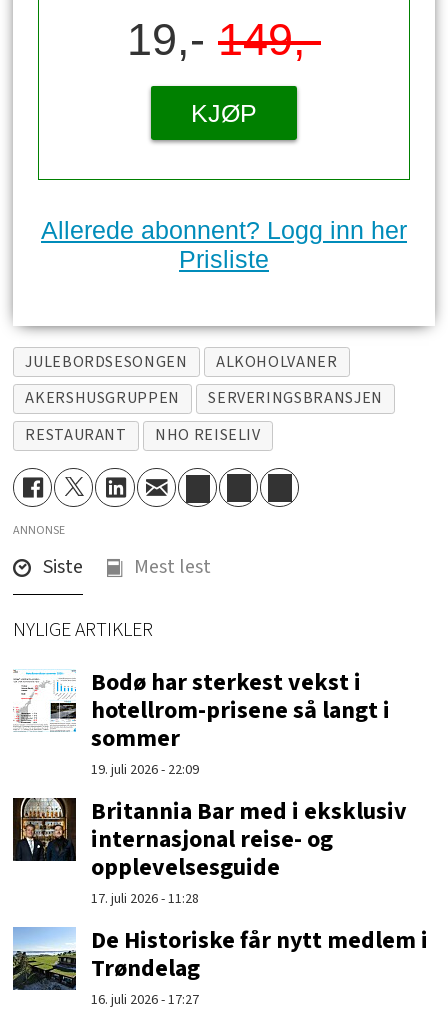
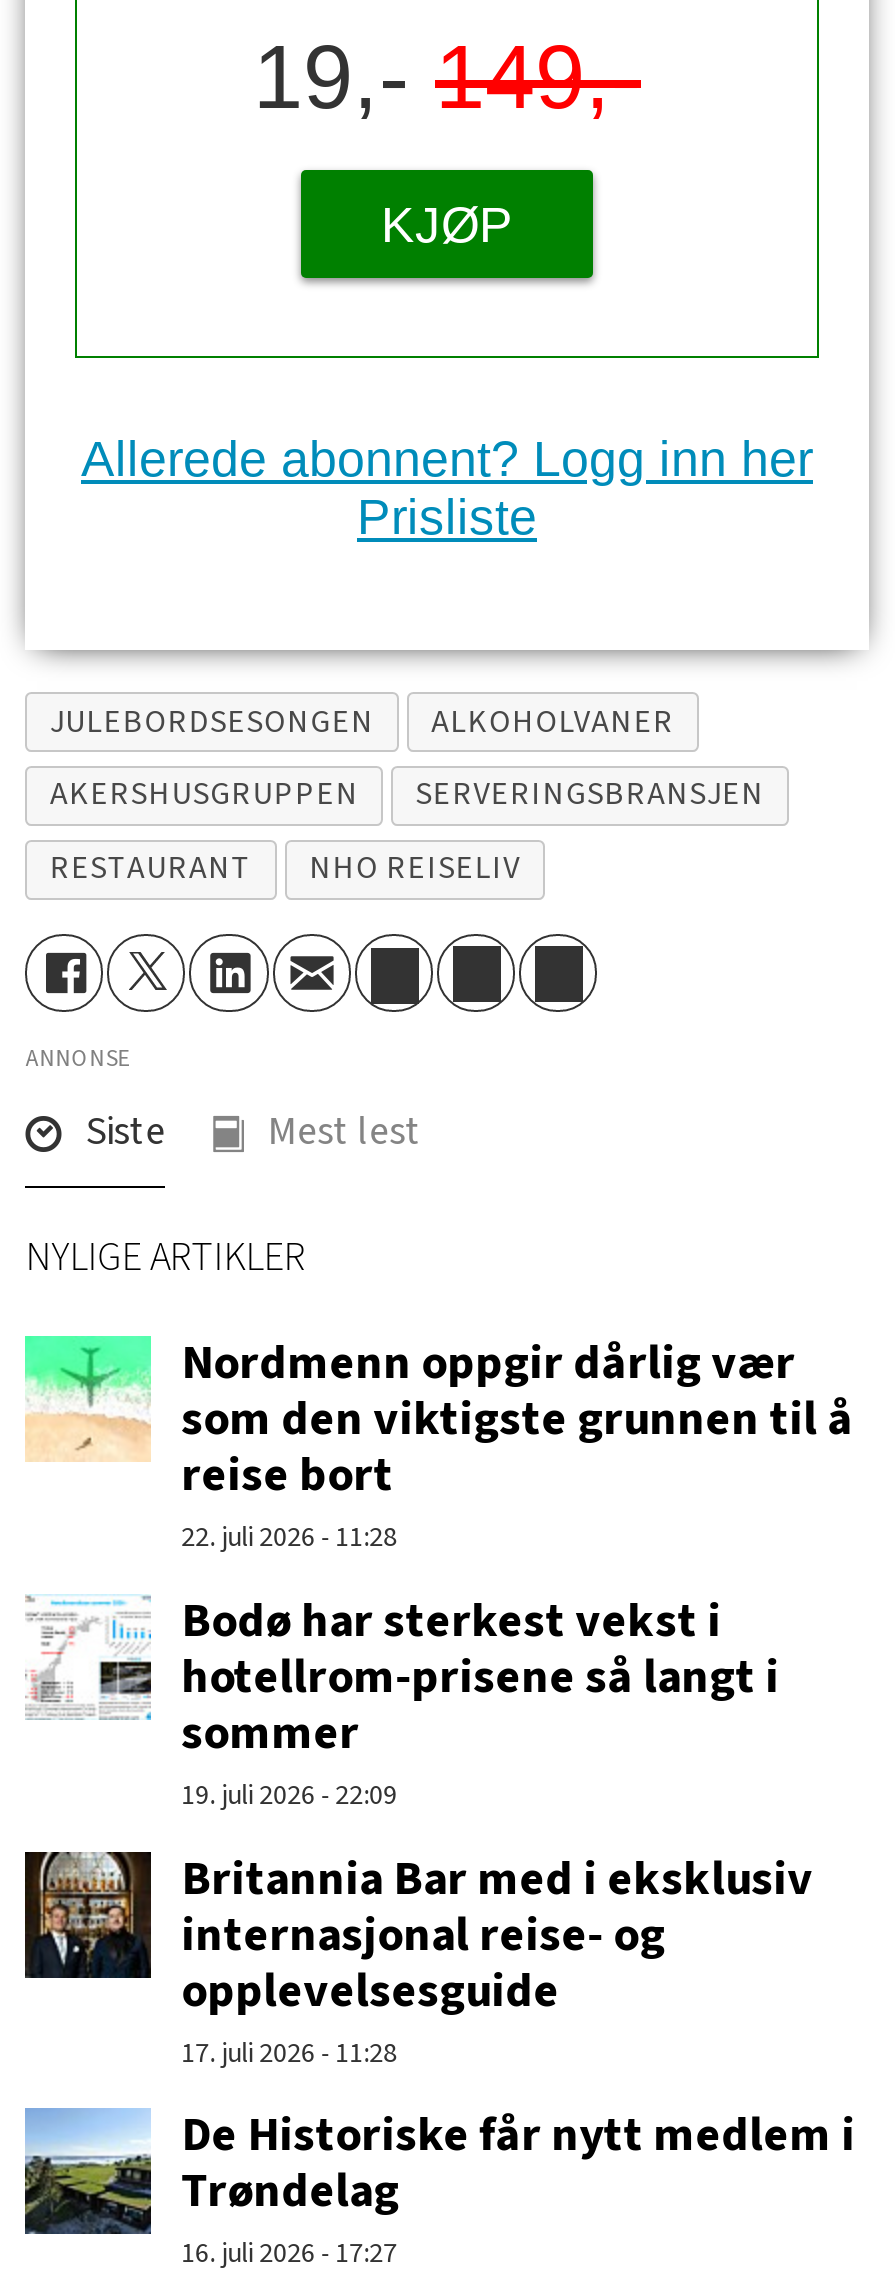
none -> [23,1327,853,1557] [image] | Nordmenn oppgir dårlig vær | som den viktigste grunnen til å | reise bort | 22. juli 2026 - 11:28

